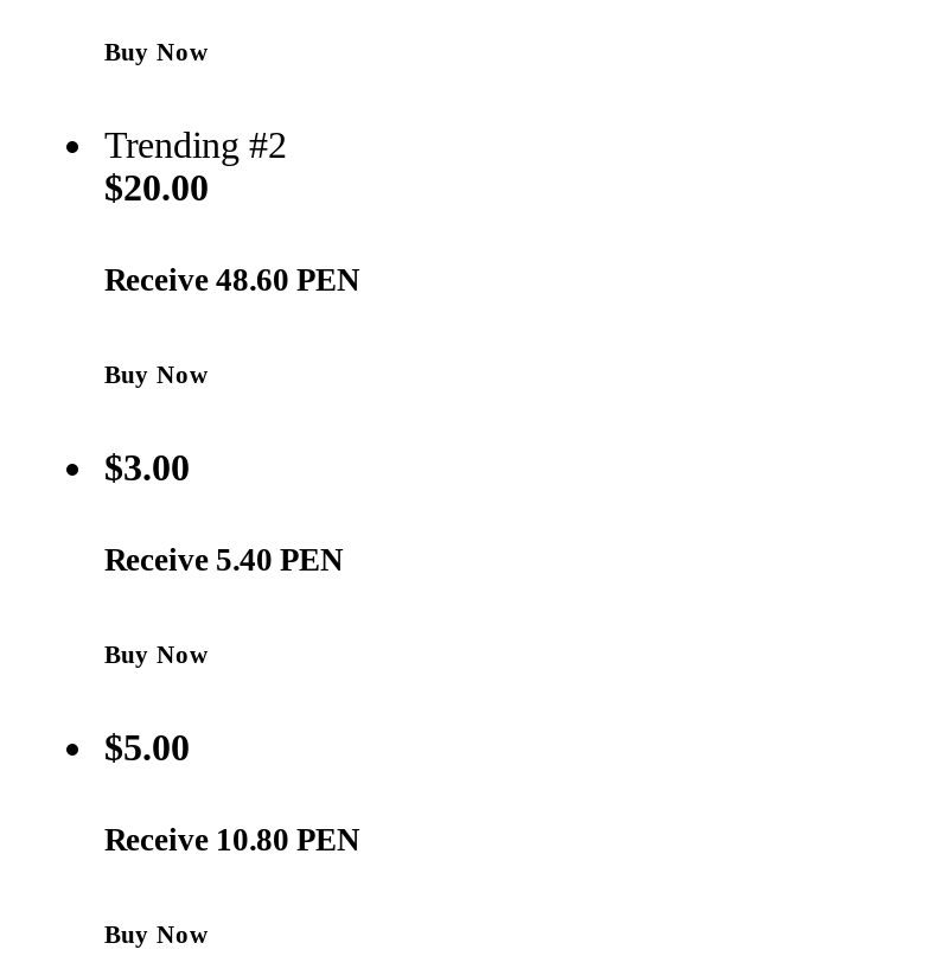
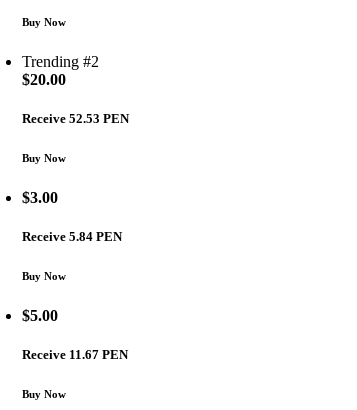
[104,262,358,298] Receive 48.60 PEN -> [22,111,129,126] Receive 52.53 PEN
[104,543,342,578] Receive 5.40 PEN -> [22,229,122,244] Receive 5.84 PEN
[104,823,358,858] Receive 10.80 PEN -> [22,347,128,362] Receive 11.67 PEN

